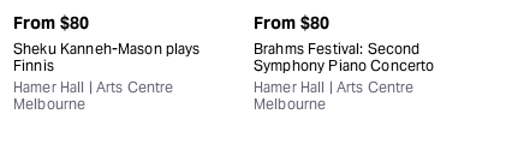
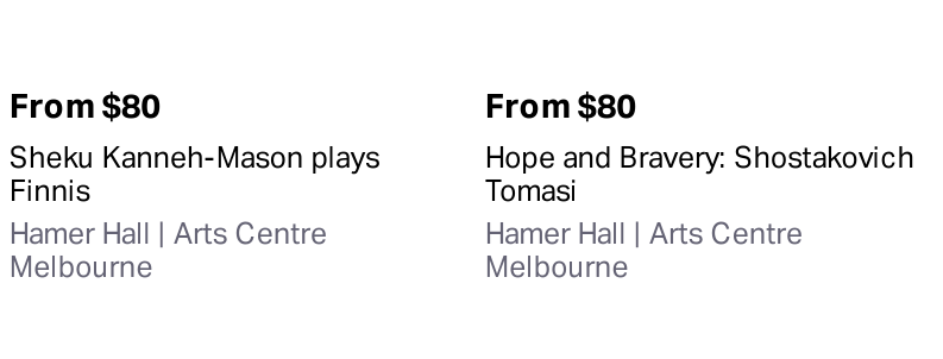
[254,40,434,74] Brahms Festival: Second | Symphony Piano Concerto -> [485,139,914,208] Hope and Bravery: Shostakovich | Tomasi

